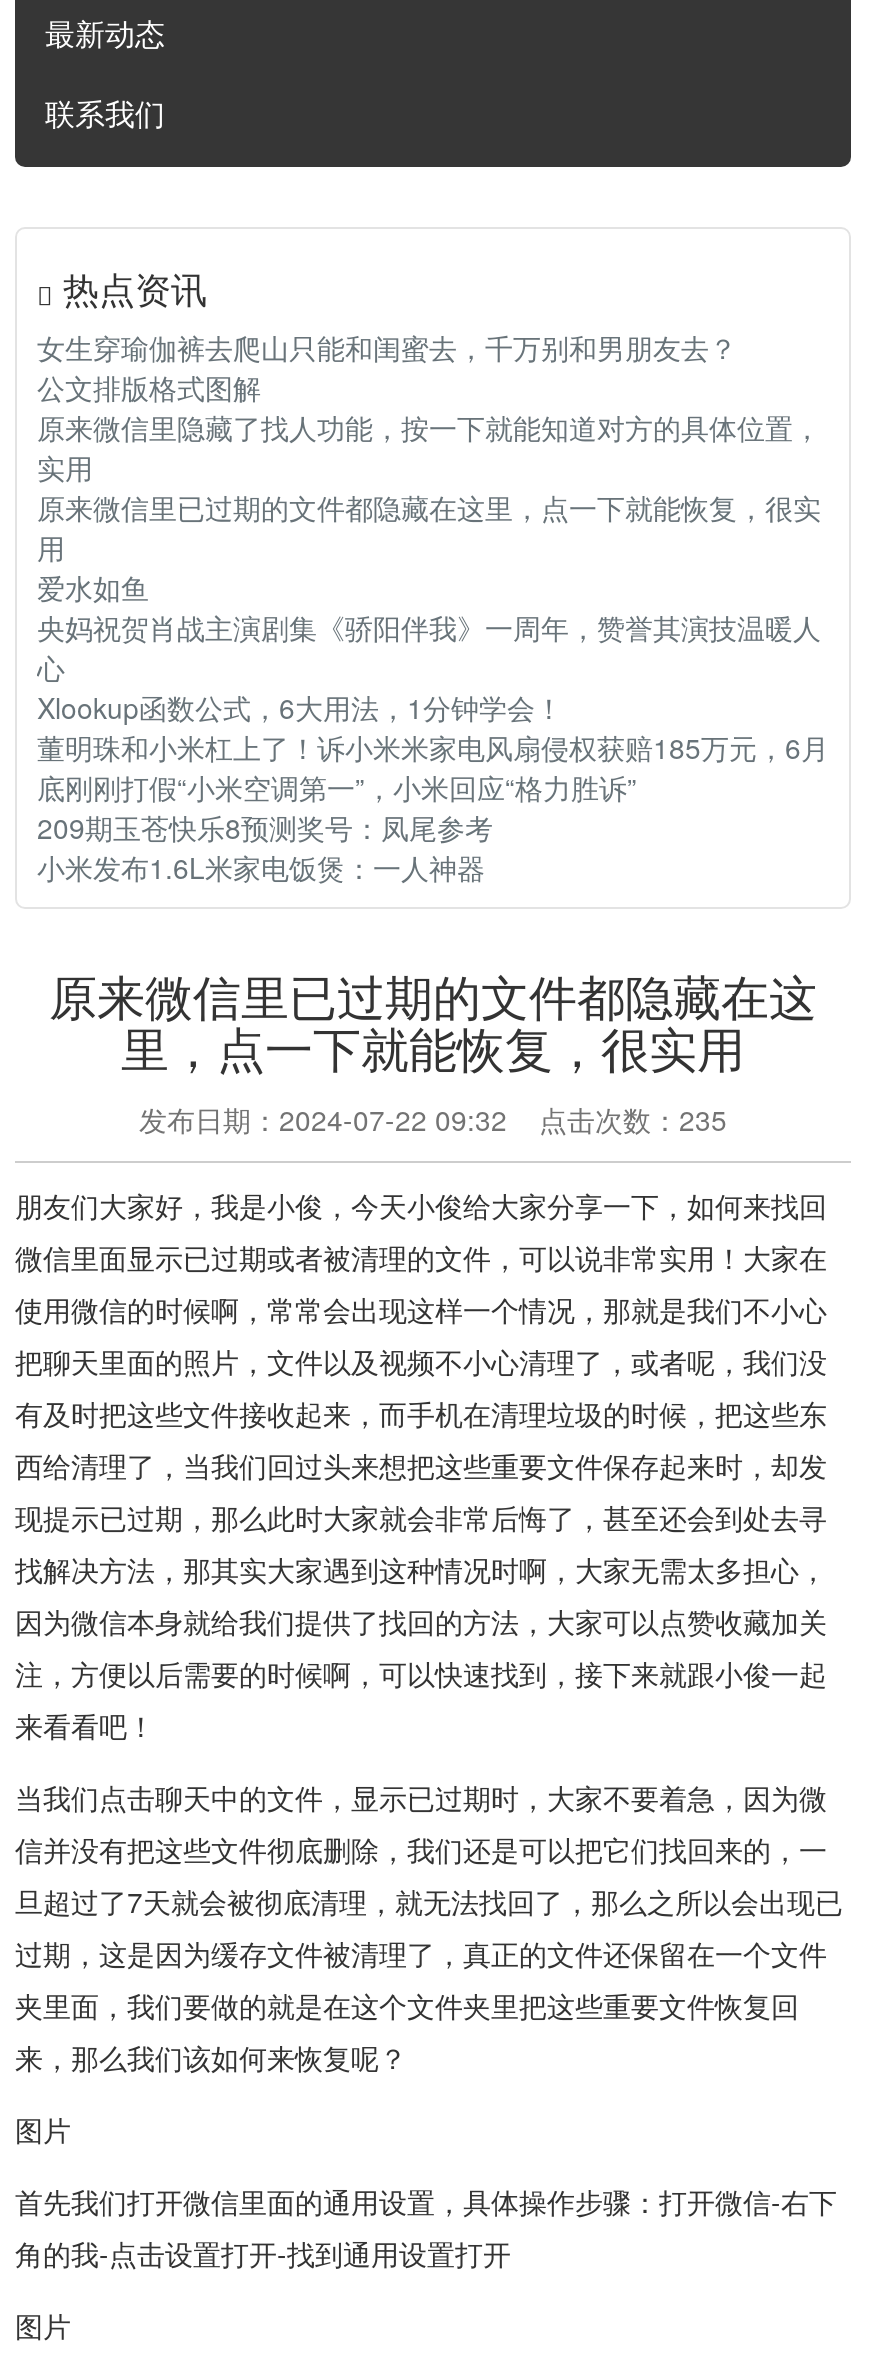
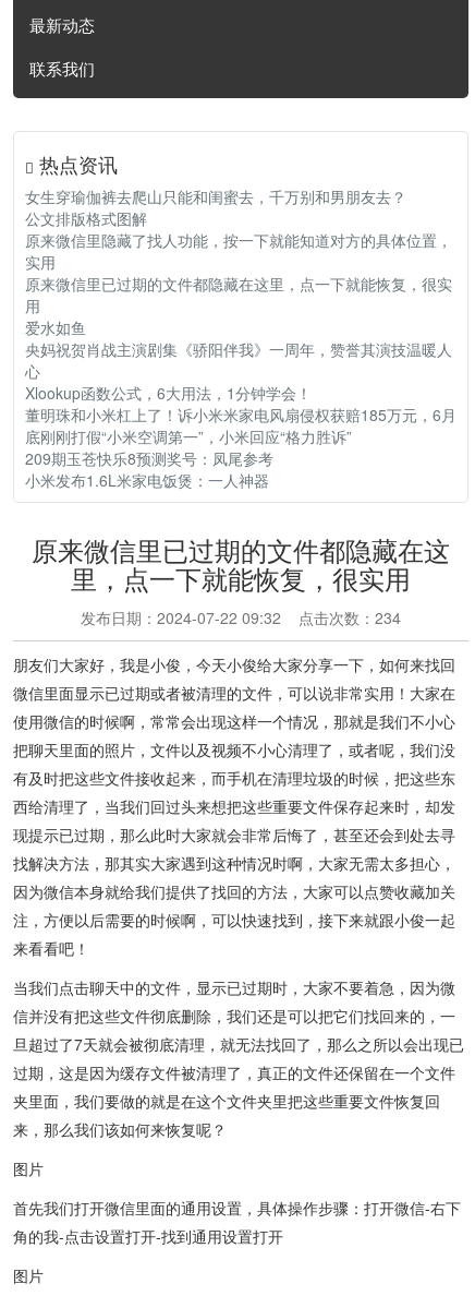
[139,1099,727,1139] 发布日期：2024-07-22 09:32 点击次数：235 -> [81,607,401,628] 发布日期：2024-07-22 09:32 点击次数：234

